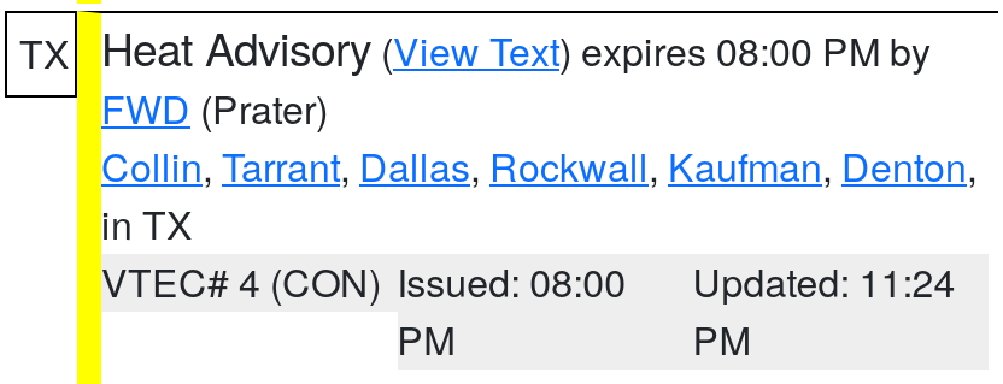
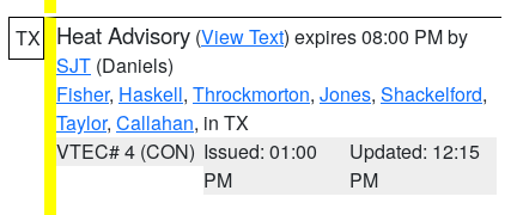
[101,81,976,309] FWD (Prater) | Collin, Tarrant, Dallas, Rockwall, Kaufman, Denton, | in TX | VTEC# 4 (CON) Issued: 08:00 -> [56,51,487,165] SJT (Daniels) | Fisher, Haskell, Throckmorton, Jones, Shackelford, | Taylor, Callahan, in TX | VTEC# 4 (CON) Issued: 01:00
[692,254,955,309] Updated: 11:24 -> [350,137,480,165] Updated: 12:15

